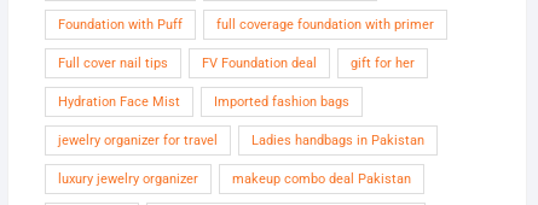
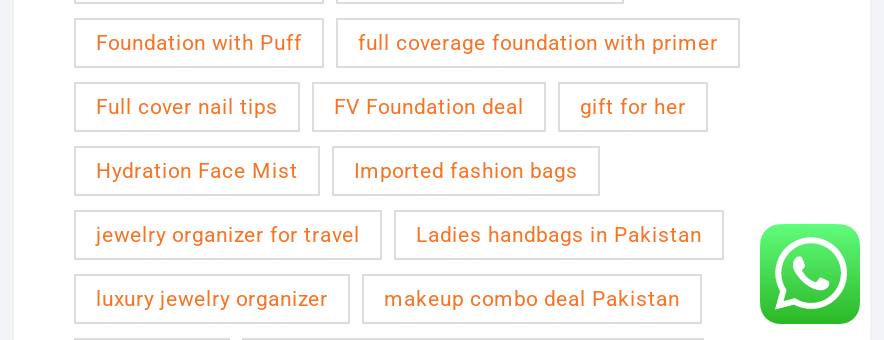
none -> [758,222,862,326] [image]

